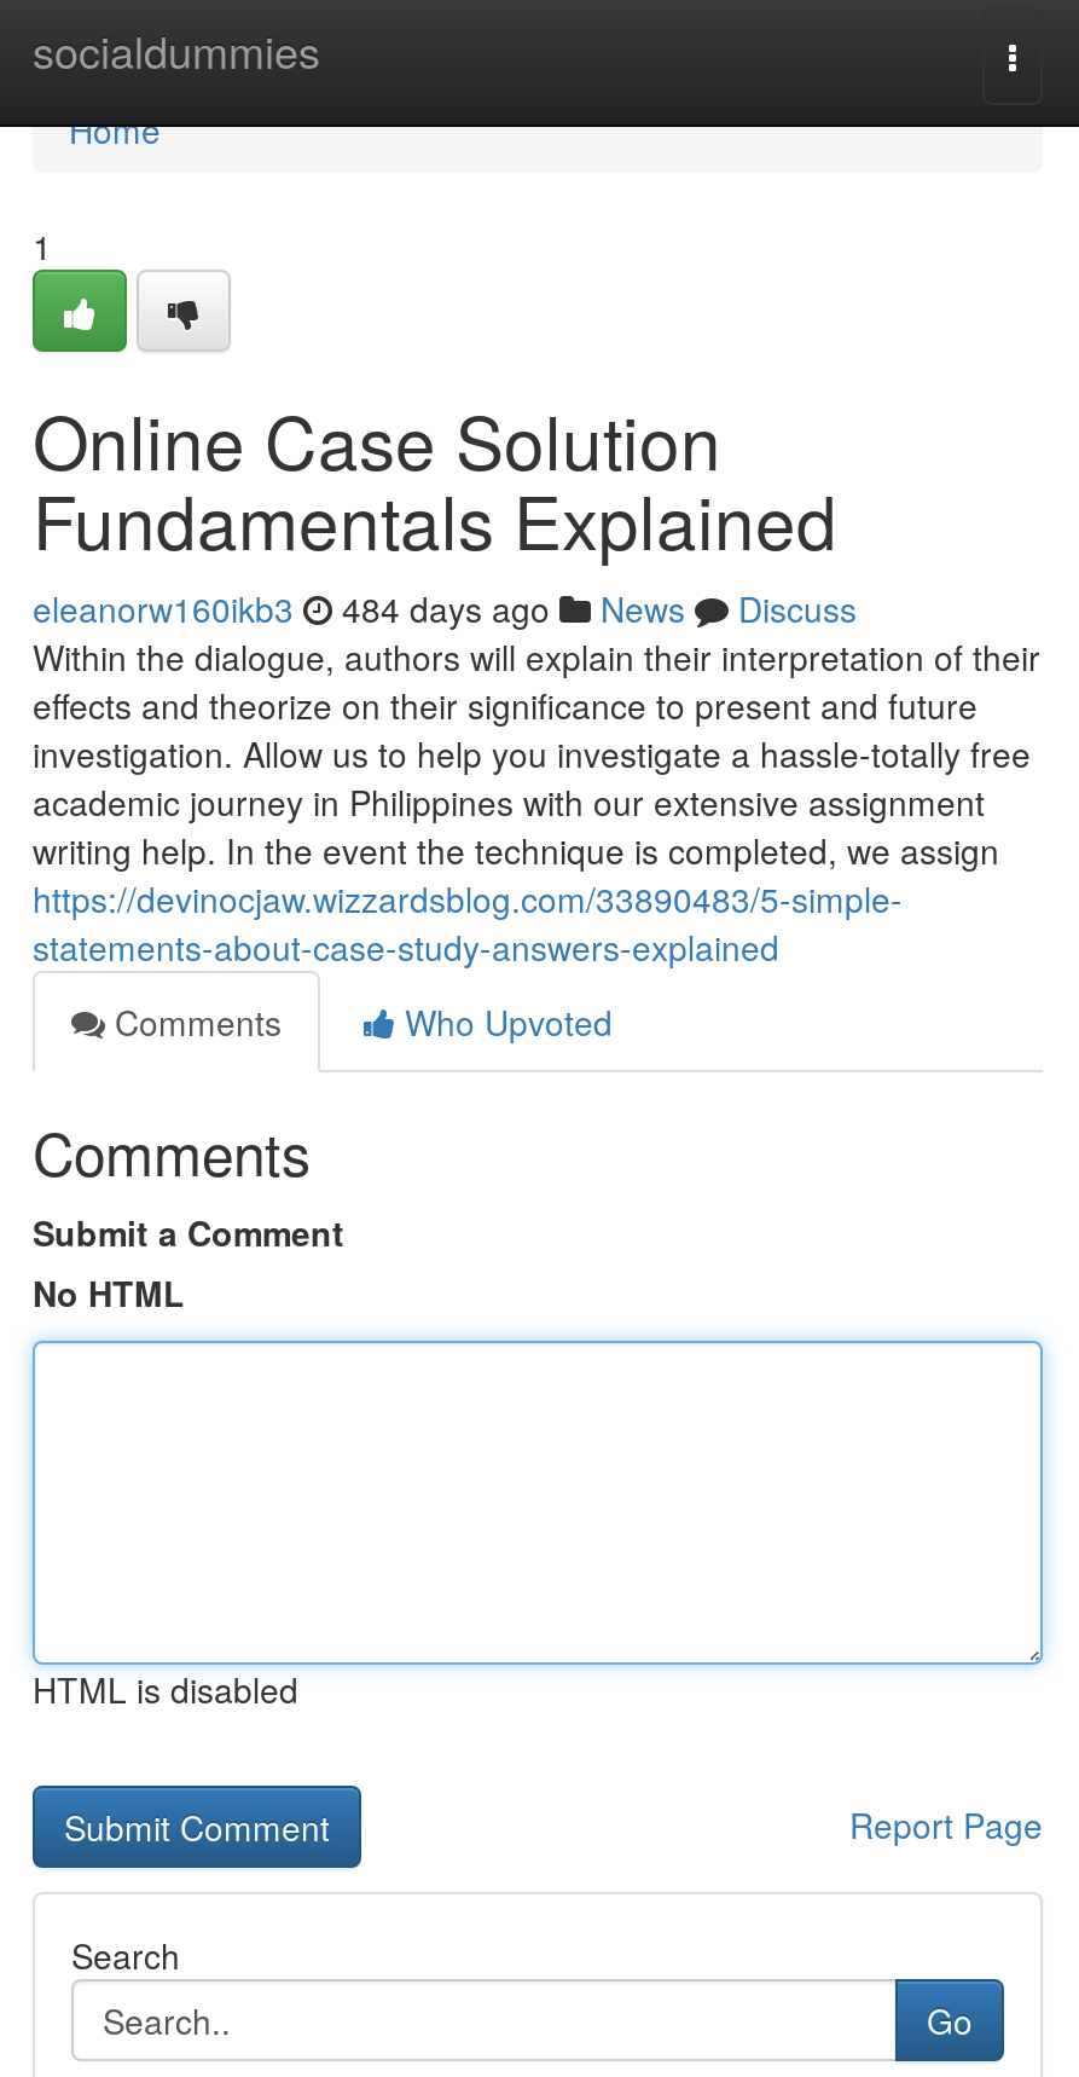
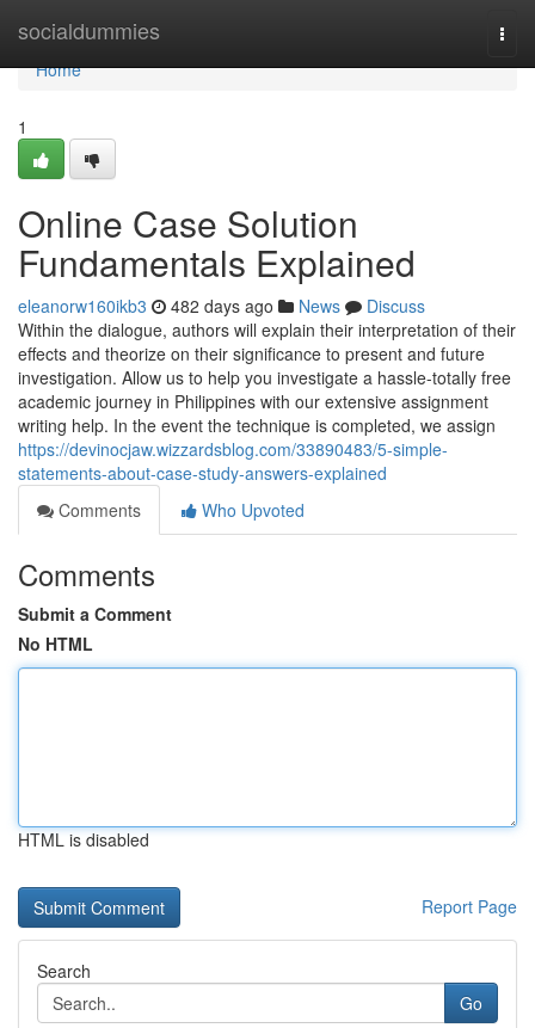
[33,584,857,632] eleanorw160ikb3 484 days ago News Discuss -> [18,294,425,318] eleanorw160ikb3 482 days ago News Discuss

